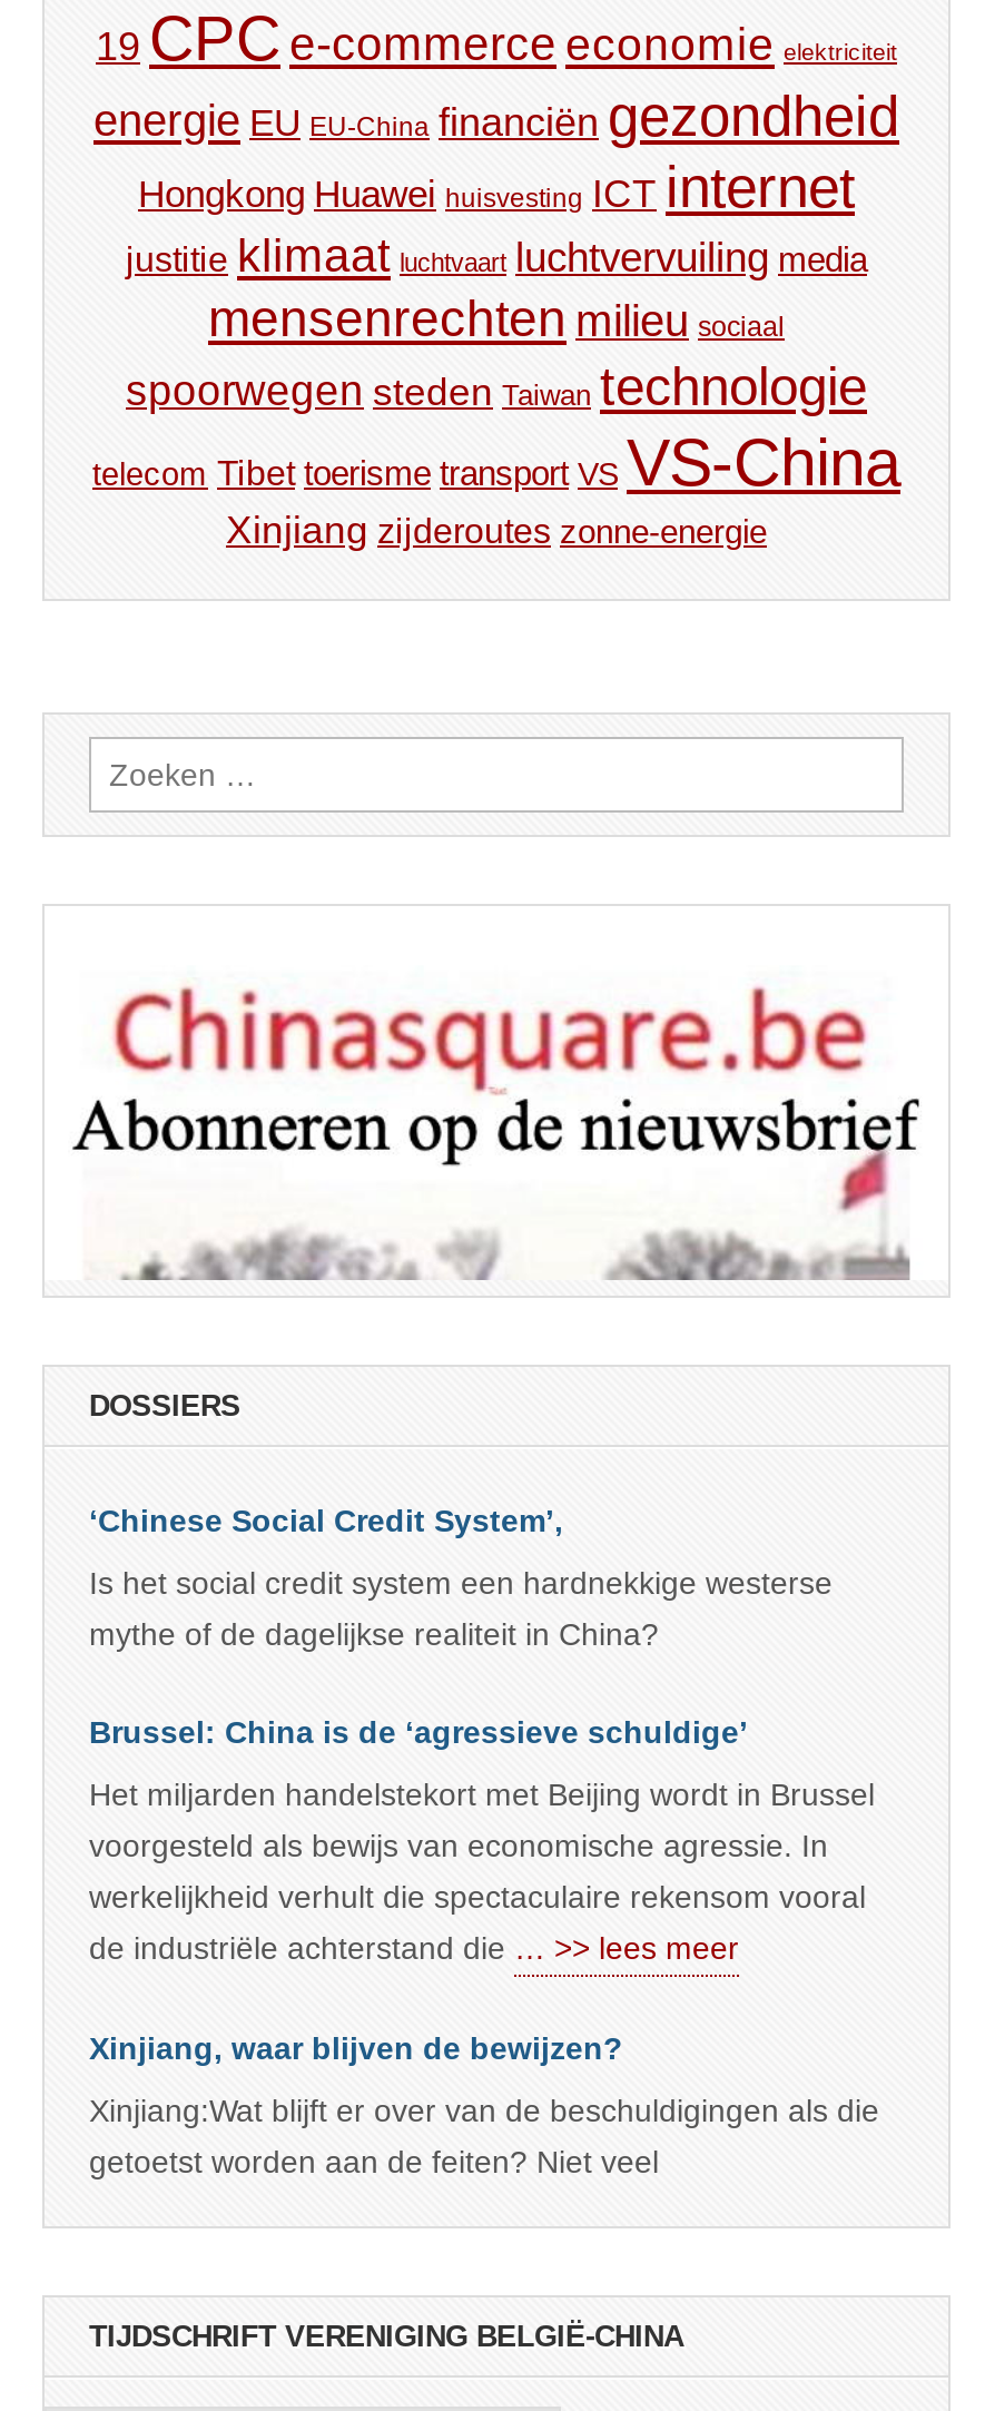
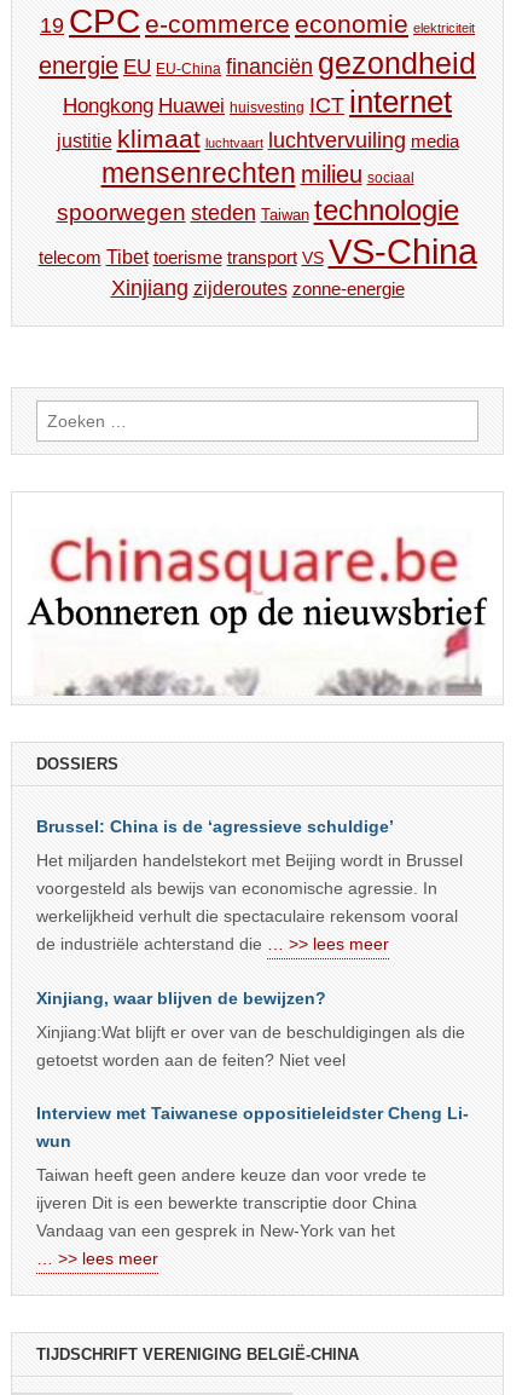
[89,1503,833,1652] ‘Chinese Social Credit System’, | Is het social credit system een hardnekkige westerse | mythe of de dagelijkse realiteit in China? -> none
moved [89,1714,879,2179] -> [36,817,465,1070]: Brussel: China is de ‘agressieve schuldige’ | Het miljarden handelstekort met Beijing wordt in Brussel | voorgesteld als bewijs van economische agressie. In | werkelijkheid verhult die spectaculaire rekensom vooral | de industriële achterstand die … >> lees meer | Xinjiang, waar blijven de bewijzen? | Xinjiang:Wat blijft er over van de beschuldigingen als die | getoetst worden aan de feiten? Niet veel
none -> [36,1103,469,1268] Interview met Taiwanese oppositieleidster Cheng Li- | wun | Taiwan heeft geen andere keuze dan voor vrede te | ijveren Dit is een bewerkte transcriptie door China | Vandaag van een gesprek in New-York van het | … >> lees meer

